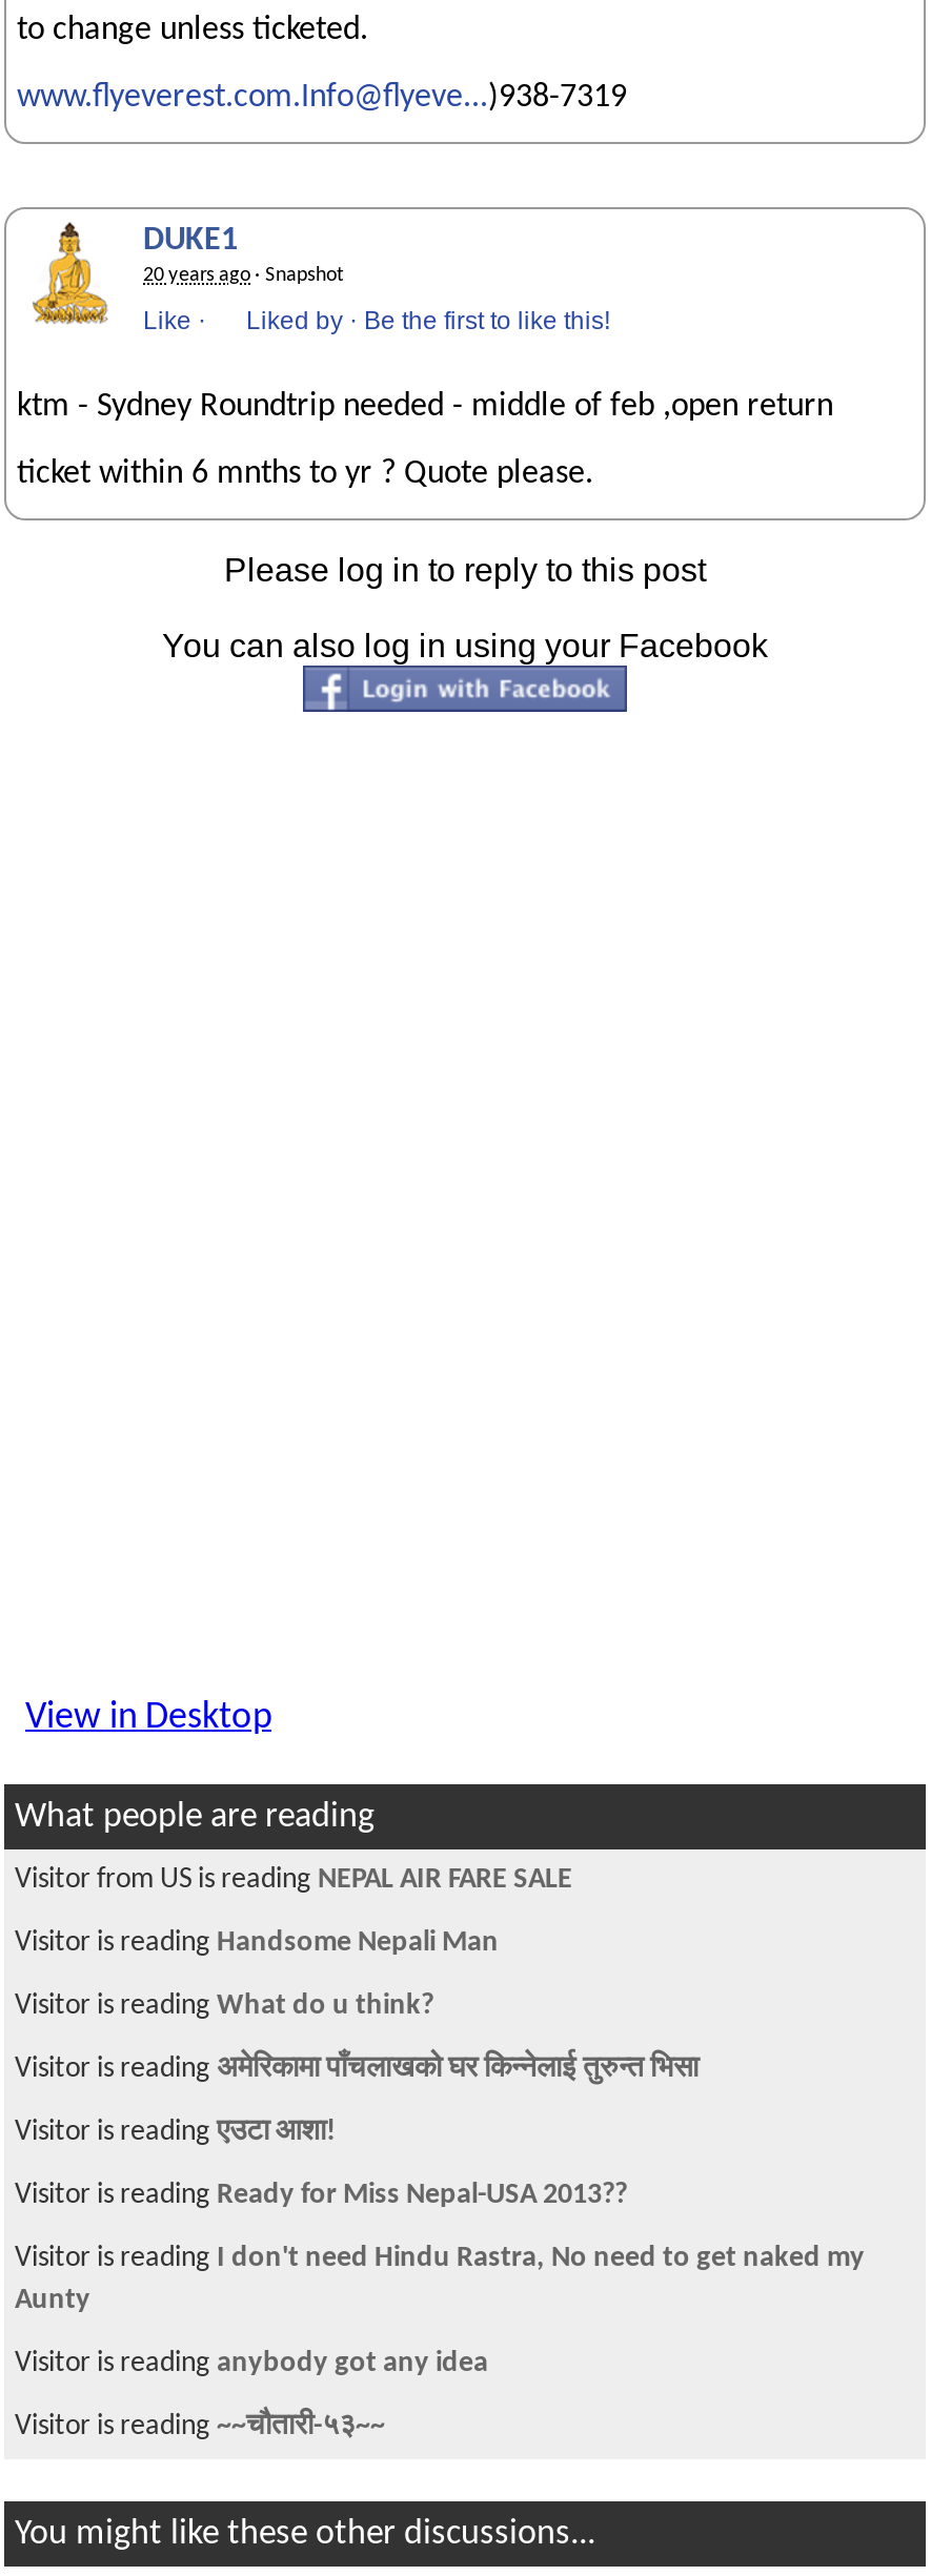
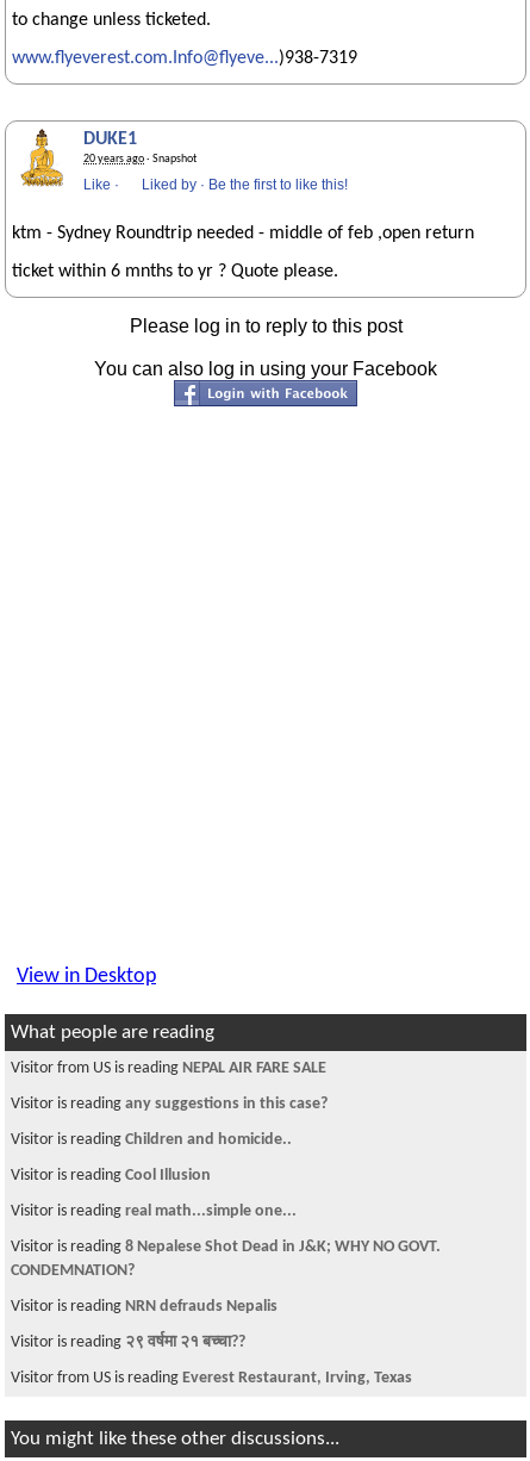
[15,1927,499,1959] Visitor is reading Handsome Nepali Man -> [11,1095,328,1113] Visitor is reading any suggestions in this case?
[15,1990,433,2022] Visitor is reading What do u think? -> [11,1131,292,1149] Visitor is reading Children and homicide..
[15,2053,699,2085] Visitor is reading अमेरिकामा पाँचलाखको घर किन्नेलाई तुरुन्त भिसा -> [11,1167,211,1185] Visitor is reading Cool Illusion
[15,2117,337,2148] Visitor is reading एउटा आशा! -> [11,1202,297,1220] Visitor is reading real math...simple one...
[15,2180,627,2211] Visitor is reading Ready for Miss Nepal-USA 2013?? -> [11,1238,441,1280] Visitor is reading 8 Nepalese Shot Dead in J&K; WHY NO GOVT. | CONDEMNATION?
[15,2243,865,2316] Visitor is reading I don't need Hindu Rastra, No need to get naked my | Aunty -> [11,1298,278,1316] Visitor is reading NRN defrauds Nepalis
[15,2348,488,2379] Visitor is reading anybody got any idea -> [11,1333,245,1351] Visitor is reading २९ वर्षमा २१ बच्चा??
[15,2411,385,2442] Visitor is reading ~~चौतारी-५३~~ -> [11,1369,412,1387] Visitor from US is reading Everest Restaurant, Irving, Texas

